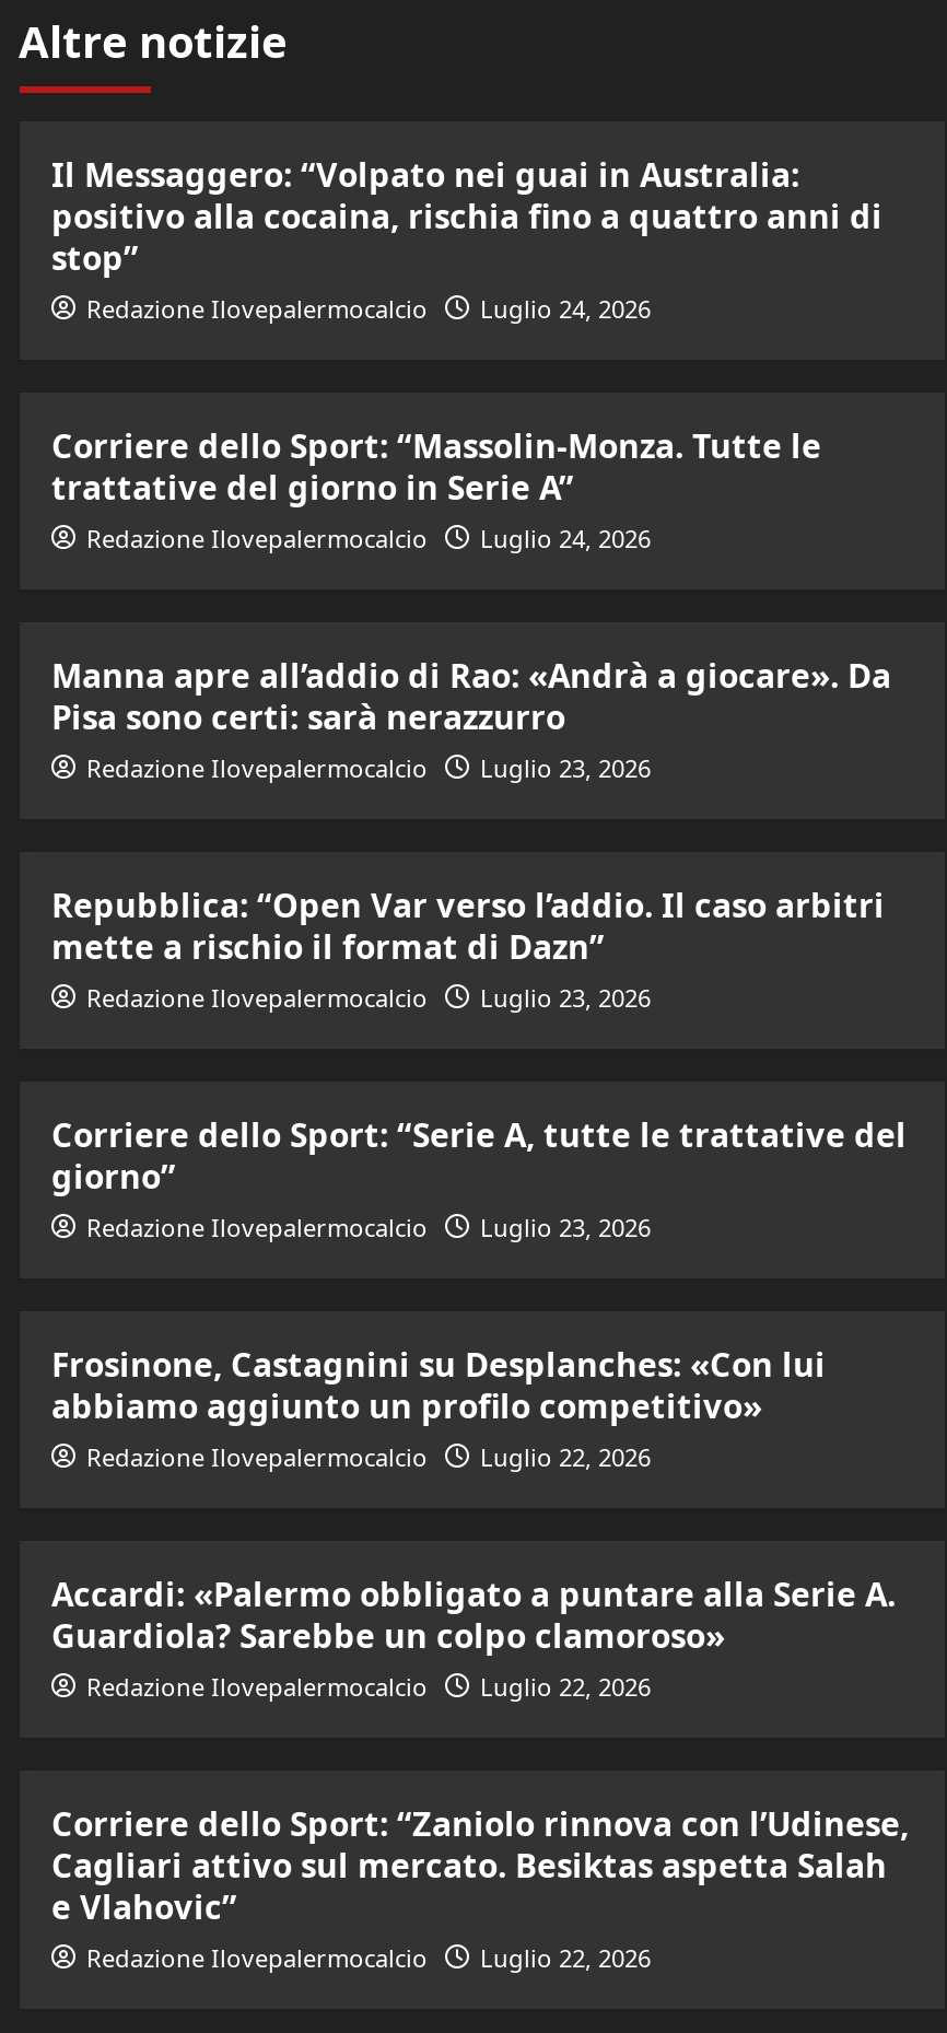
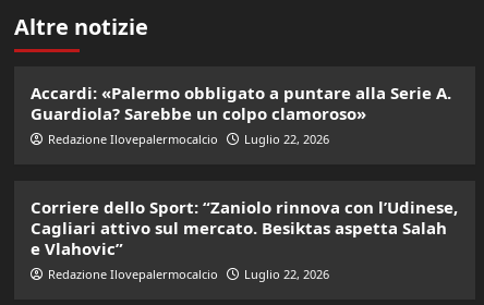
[51,153,907,1474] Il Messaggero: “Volpato nei guai in Australia: | positivo alla cocaina, rischia fino a quattro anni di | stop” | Redazione Ilovepalermocalcio | Luglio 24, 2026 | Corriere dello Sport: “Massolin-Monza. Tutte le | trattative del giorno in Serie A” | Redazione Ilovepalermocalcio | Luglio 24, 2026 | Manna apre all’addio di Rao: «Andrà a giocare». Da | Pisa sono certi: sarà nerazzurro | Redazione Ilovepalermocalcio | Luglio 23, 2026 | Repubblica: “Open Var verso l’addio. Il caso arbitri | mette a rischio il format di Dazn” | Redazione Ilovepalermocalcio | Luglio 23, 2026 | Corriere dello Sport: “Serie A, tutte le trattative del | giorno” | Redazione Ilovepalermocalcio | Luglio 23, 2026 | Frosinone, Castagnini su Desplanches: «Con lui | abbiamo aggiunto un profilo competitivo» | Redazione Ilovepalermocalcio | Luglio 22, 2026 -> none

